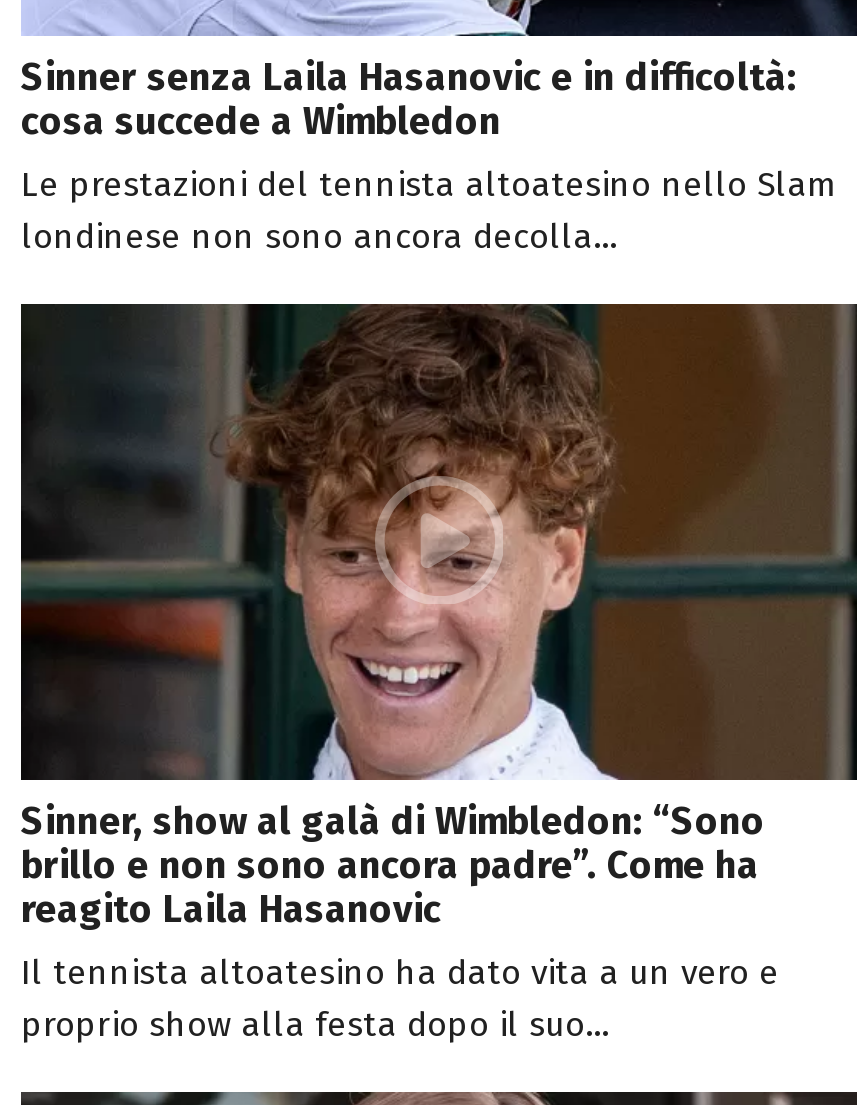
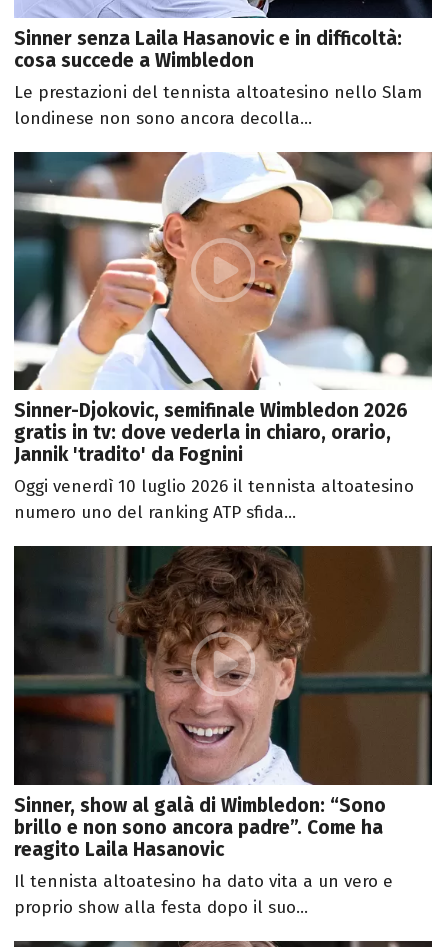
none -> [13,151,433,523] [image] | Sinner-Djokovic, semifinale Wimbledon 2026 | gratis in tv: dove vederla in chiaro, orario, | Jannik 'tradito' da Fognini | Oggi venerdì 10 luglio 2026 il tennista altoatesino | numero uno del ranking ATP sfida...

